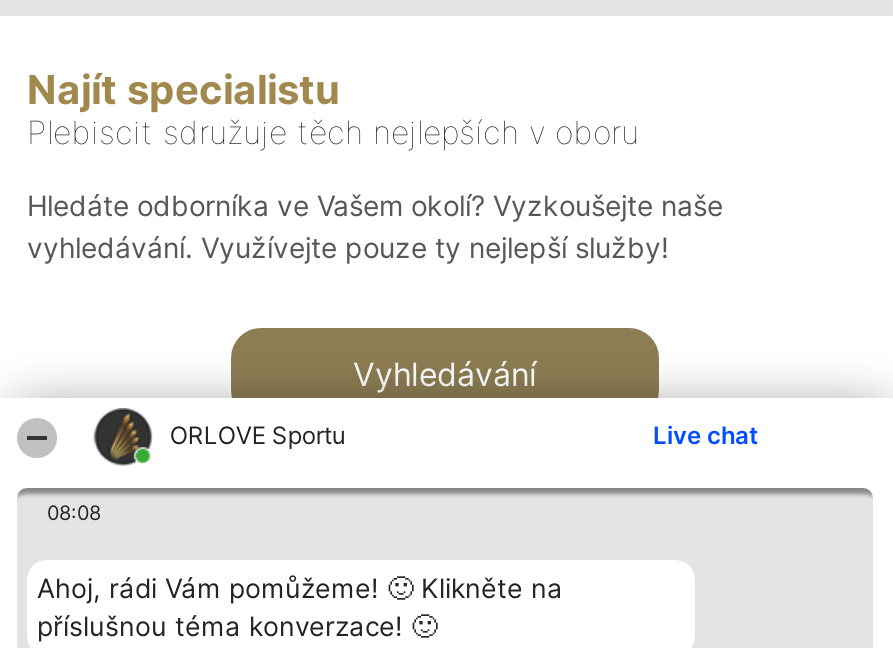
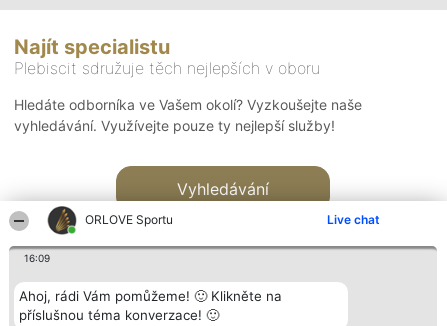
[47,500,101,524] 08:08 -> [24,252,50,264] 16:09

